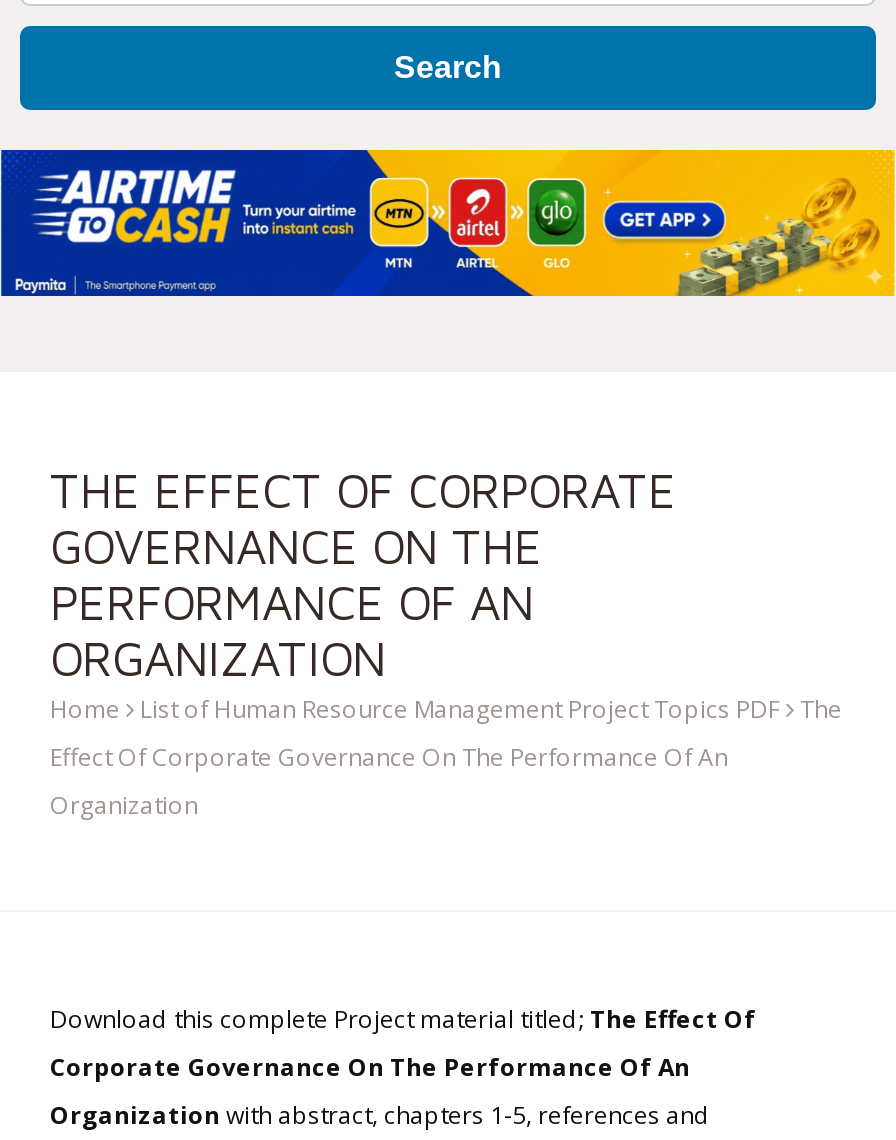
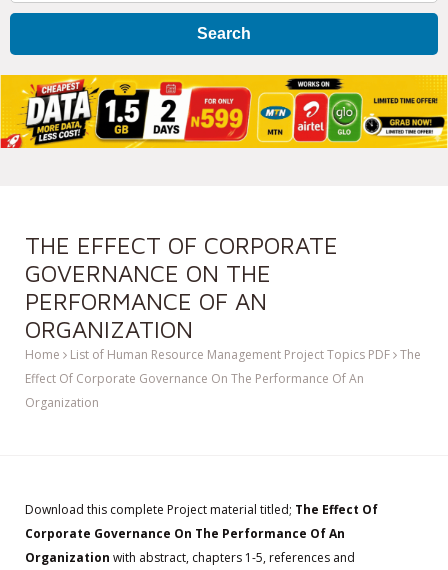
[6,148,890,298] [image] -> [3,74,445,149] [image]

